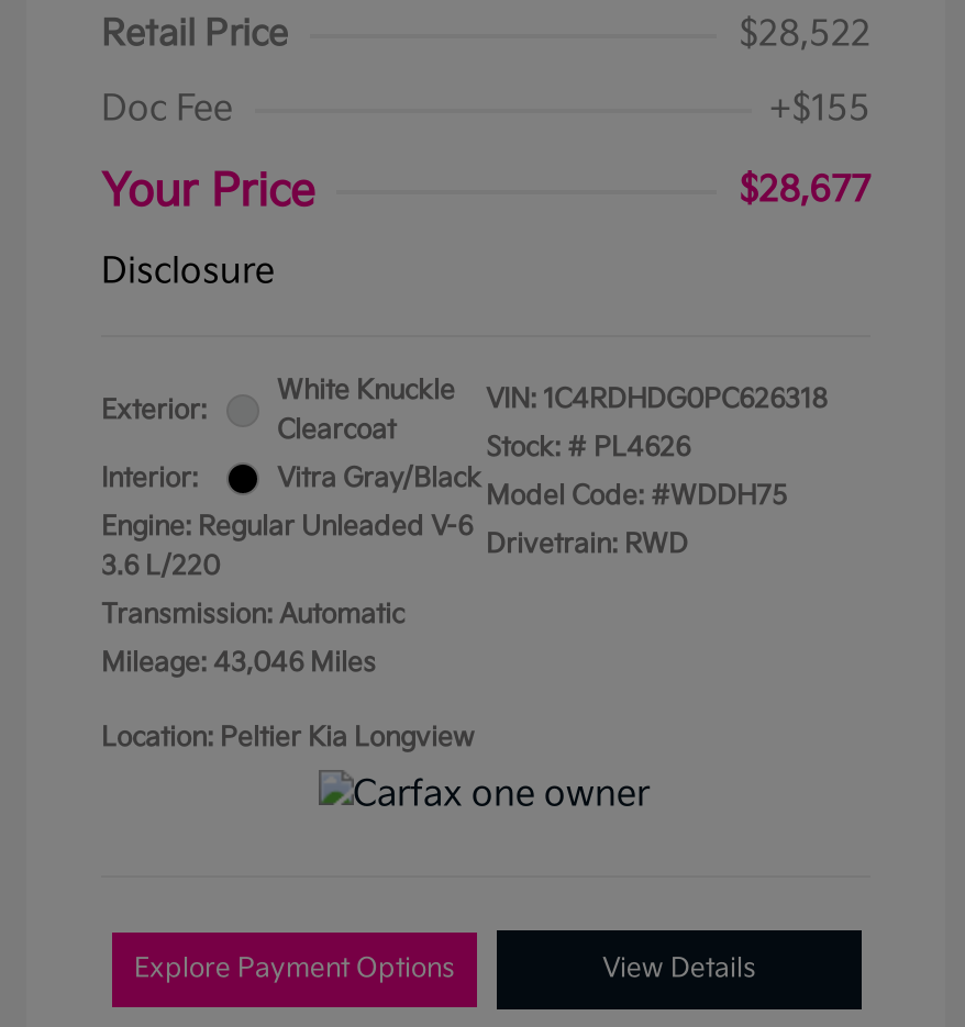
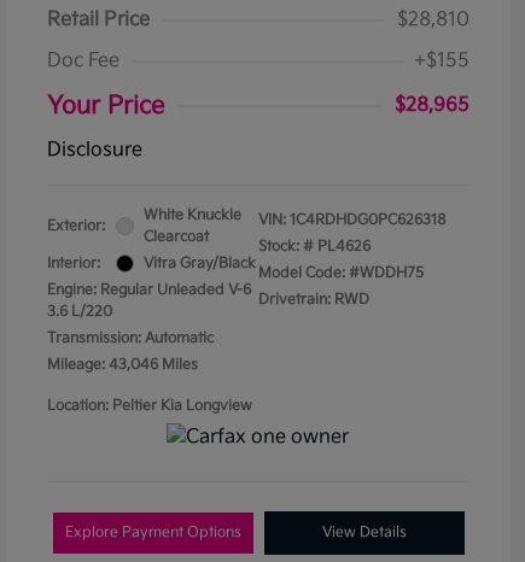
[739,13,870,55] $28,522 -> [397,8,469,31] $28,810
[739,169,870,211] $28,677 -> [395,93,469,116] $28,965

